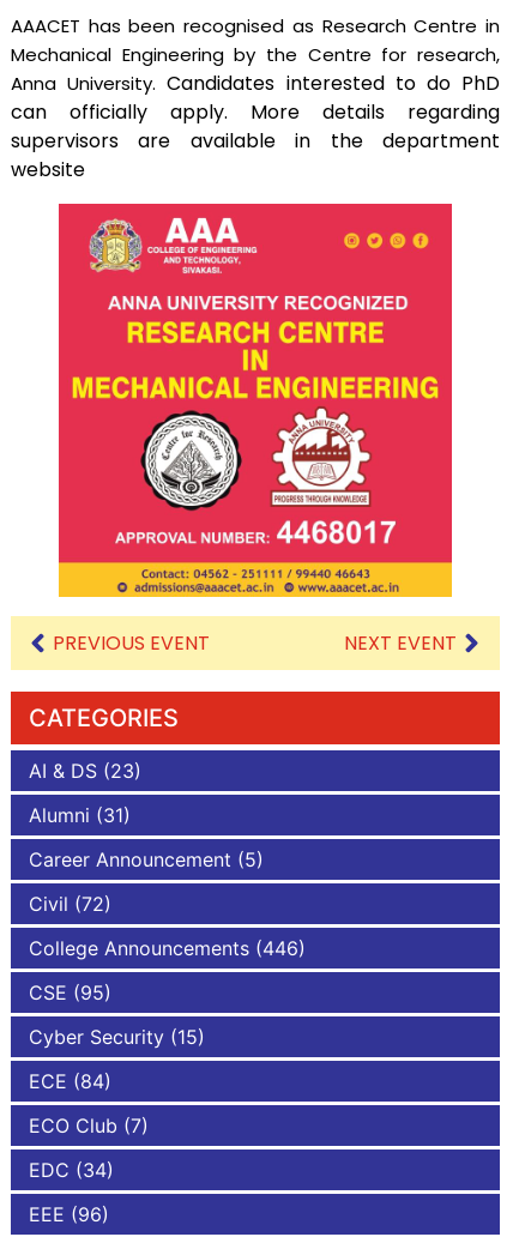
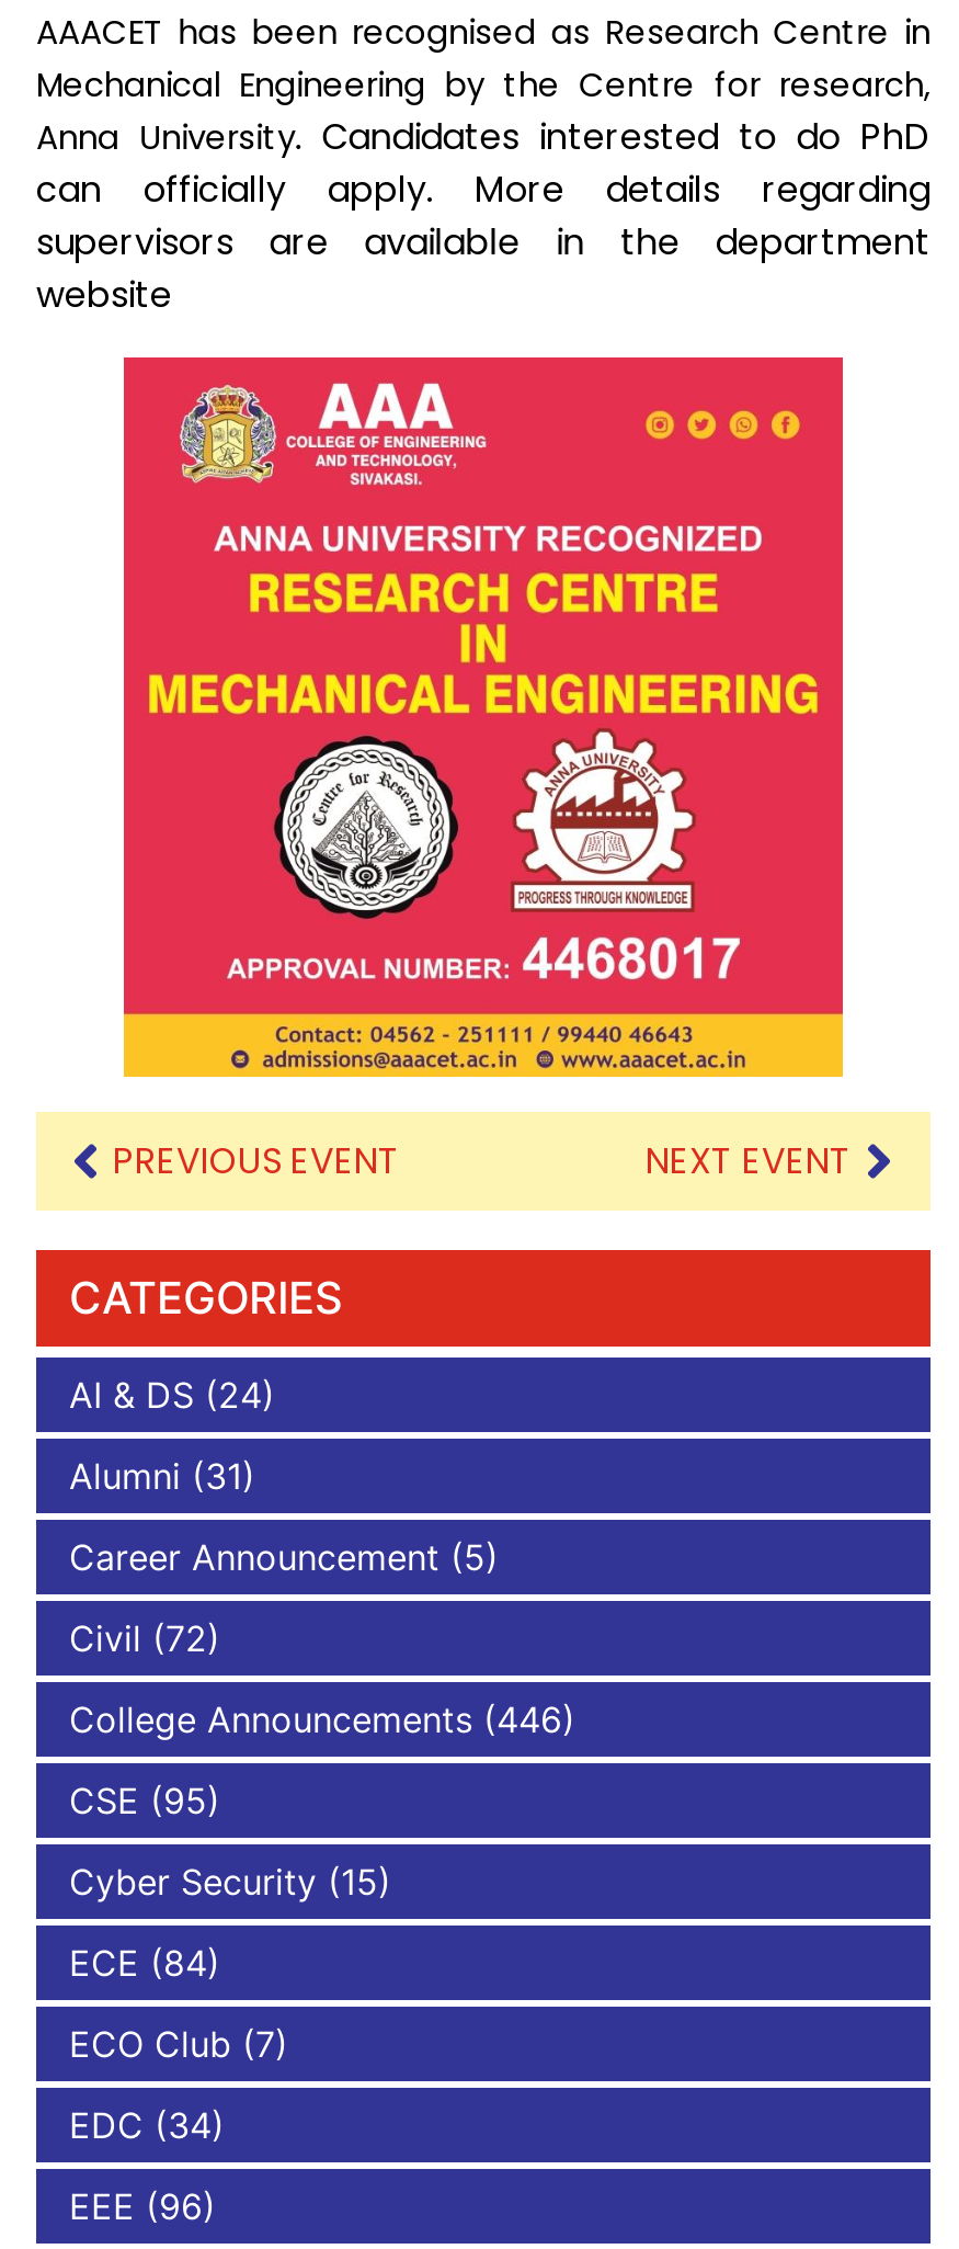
[29,759,141,783] AI & DS (23) -> [69,1374,275,1418] AI & DS (24)

